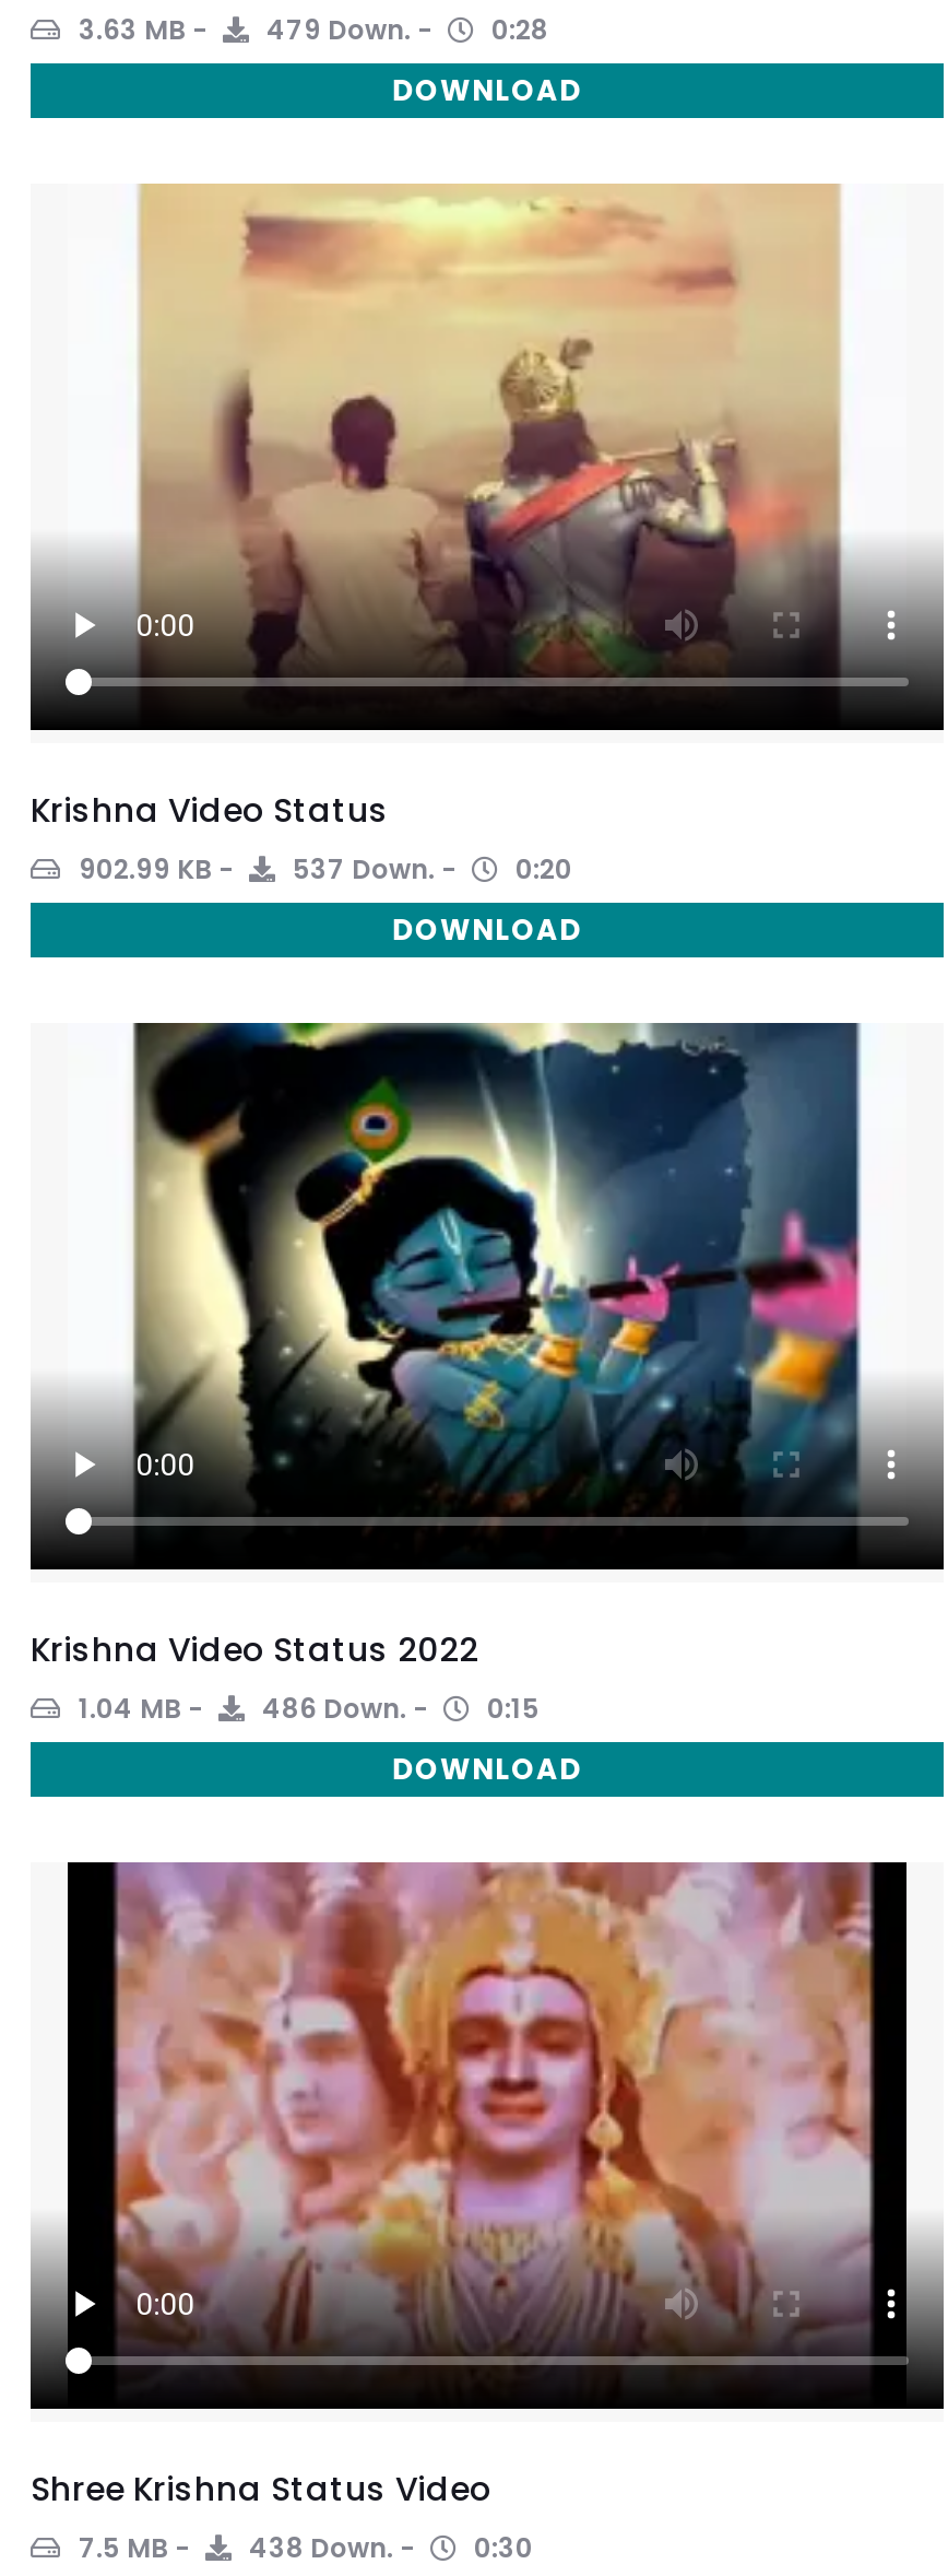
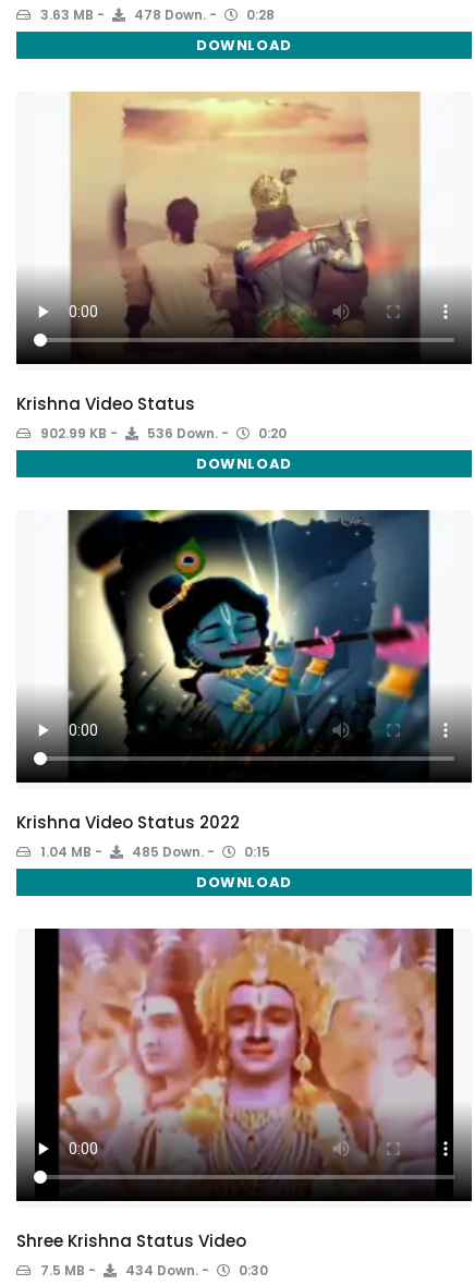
[72,10,548,47] 3.63 MB 479 Down. 0:28 -> [37,5,275,24] 3.63 MB 478 Down. 0:28
[72,850,572,887] 902.99 KB 537 Down. 0:20 -> [37,424,287,442] 902.99 KB 536 Down. 0:20
[72,1689,540,1726] 1.04 MB 486 Down. 0:15 -> [37,842,270,861] 1.04 MB 485 Down. 0:15
[72,2528,533,2566] 7.5 MB 438 Down. 0:30 -> [37,1261,268,1279] 7.5 MB 434 Down. 0:30

